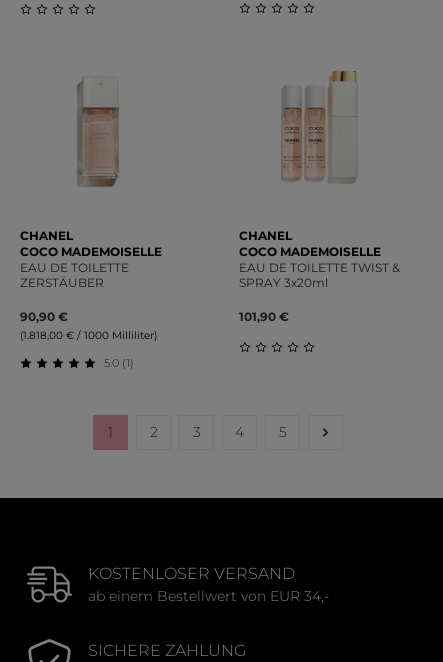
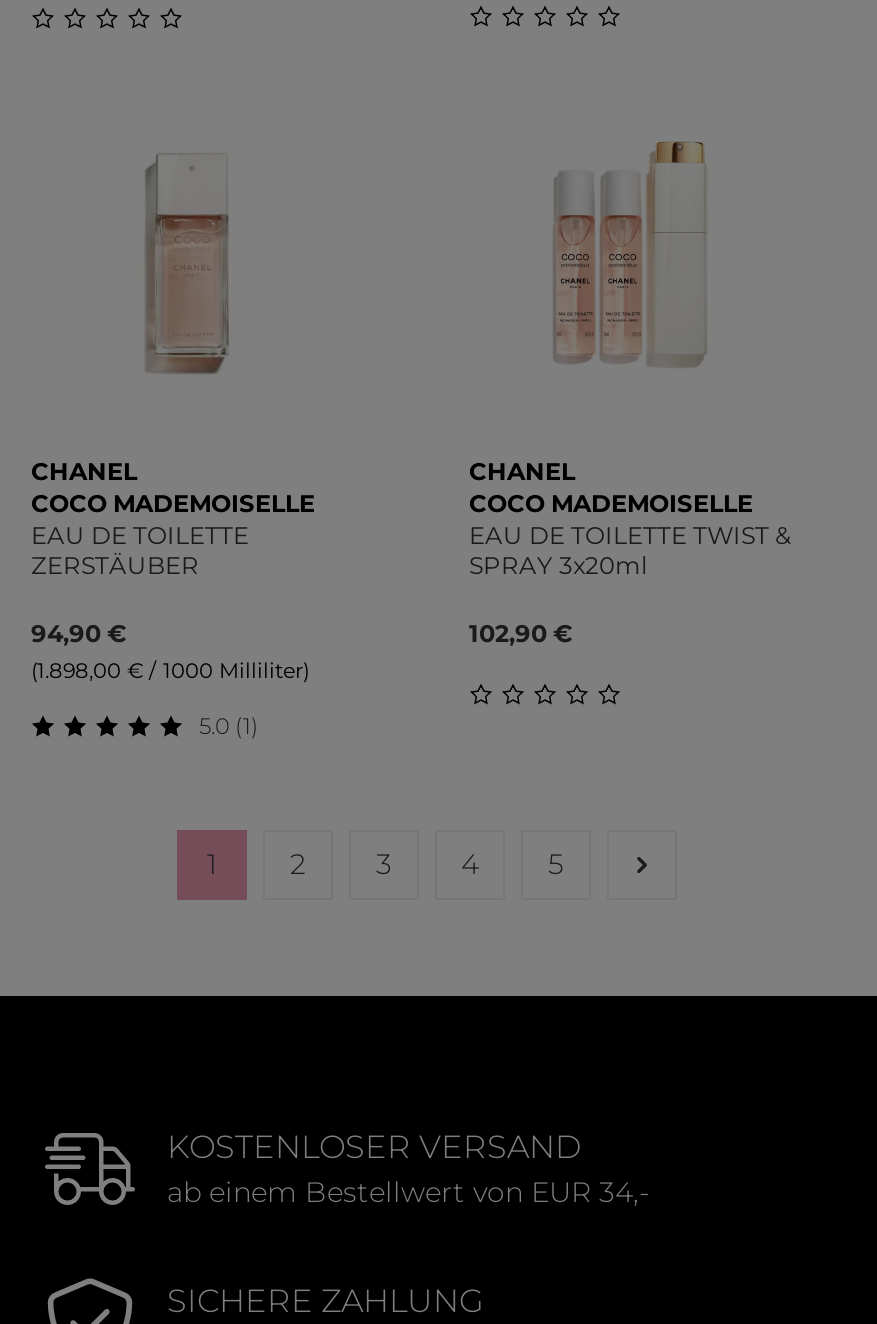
[20,309,68,324] 90,90 € -> [31,618,127,648] 94,90 €
[239,309,289,324] 101,90 € -> [469,618,573,648] 102,90 €
[20,329,157,342] (1.818,00 € / 1000 Milliliter) -> [31,658,309,684] (1.898,00 € / 1000 Milliliter)

